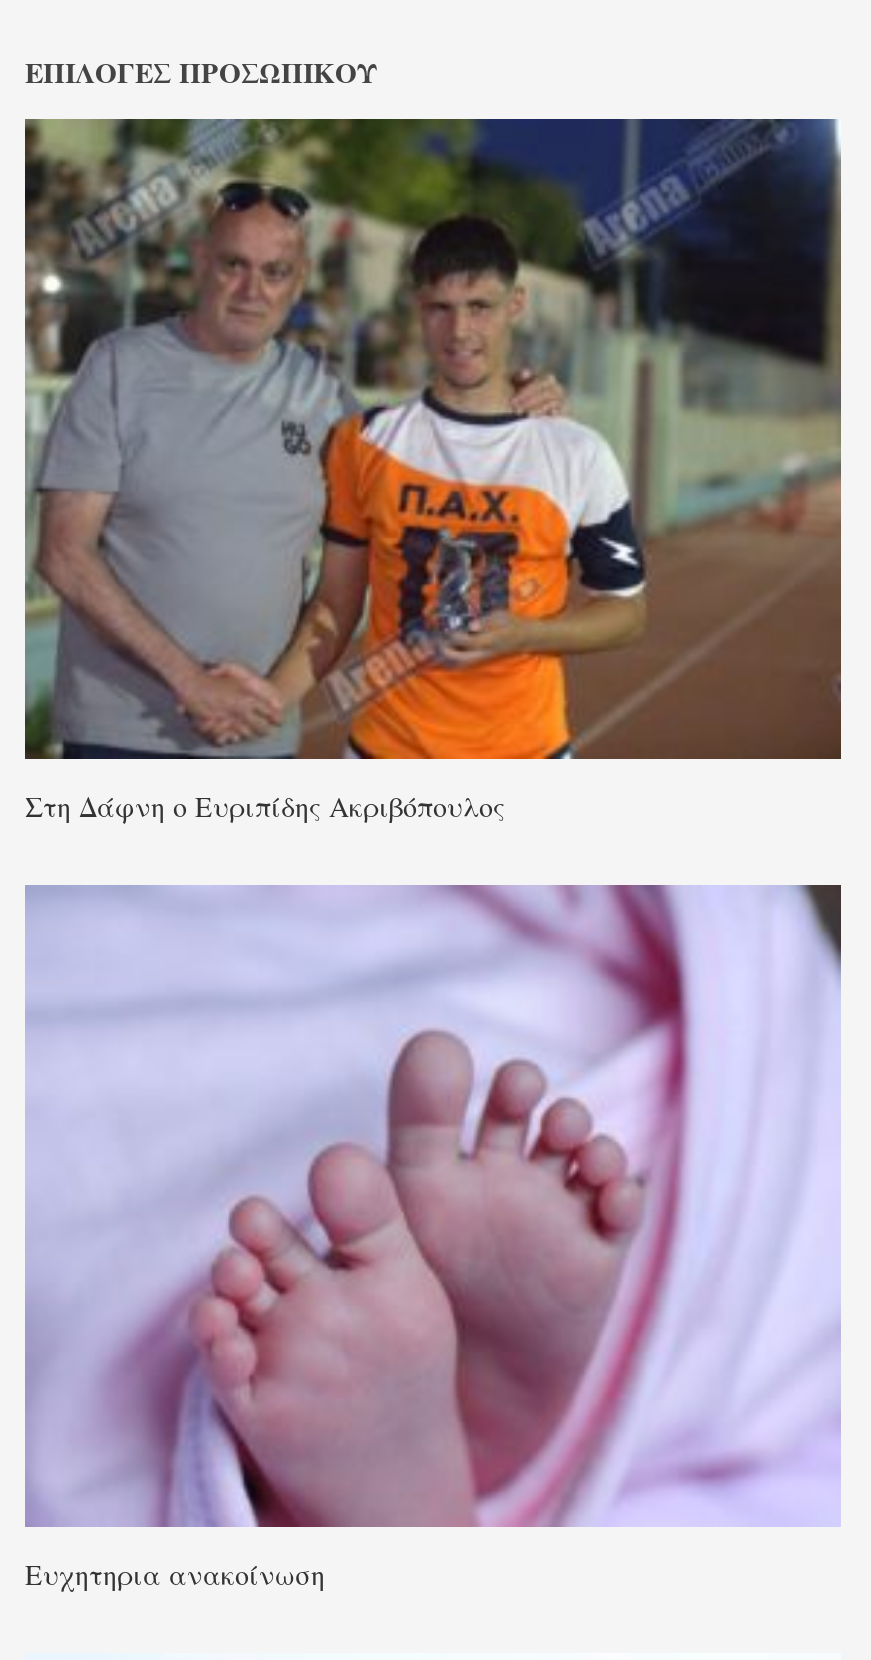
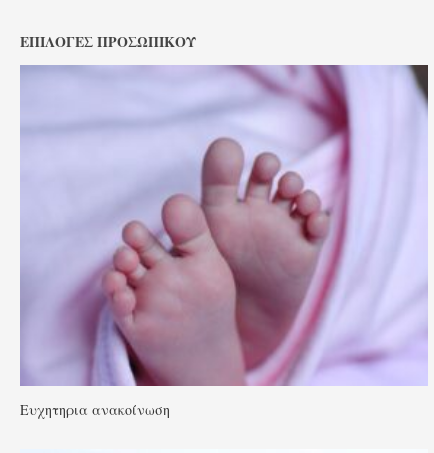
[23,116,843,825] [image] | Στη Δάφνη ο Ευριπίδης Ακριβόπουλος -> none

